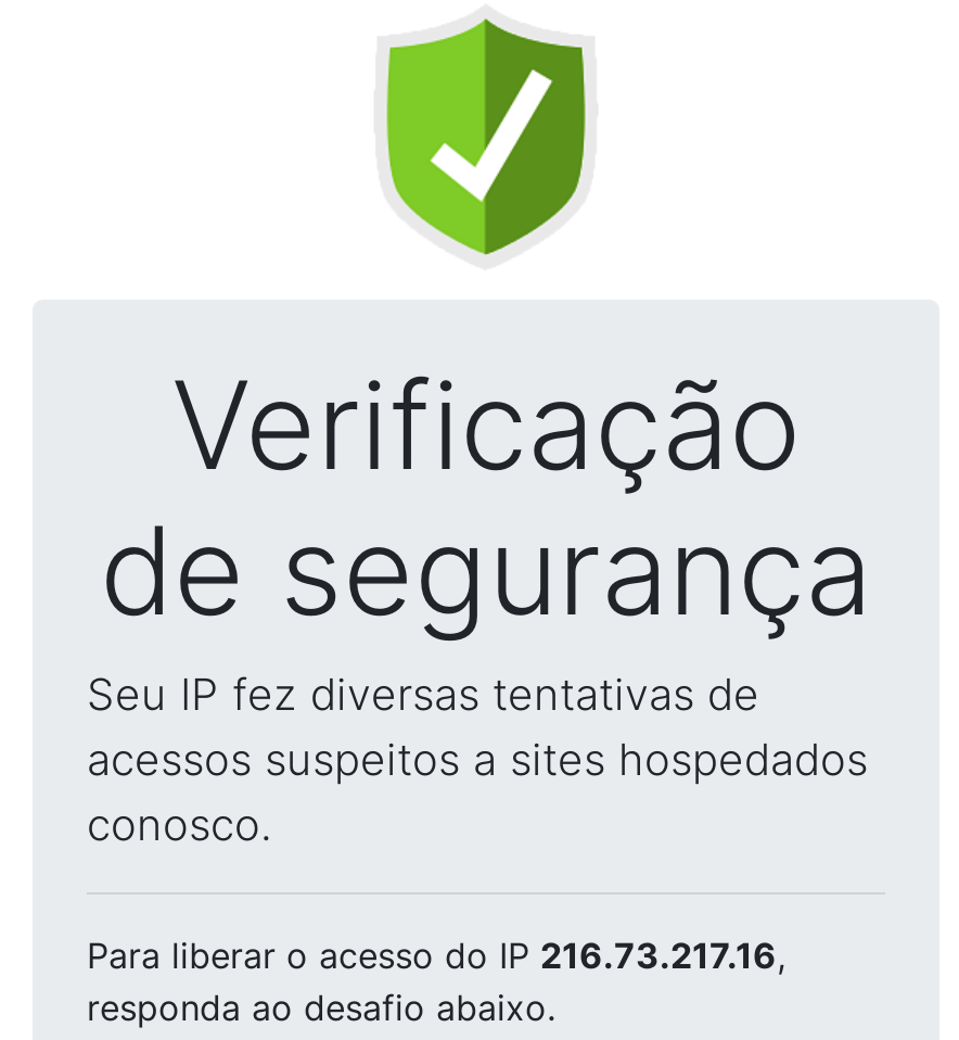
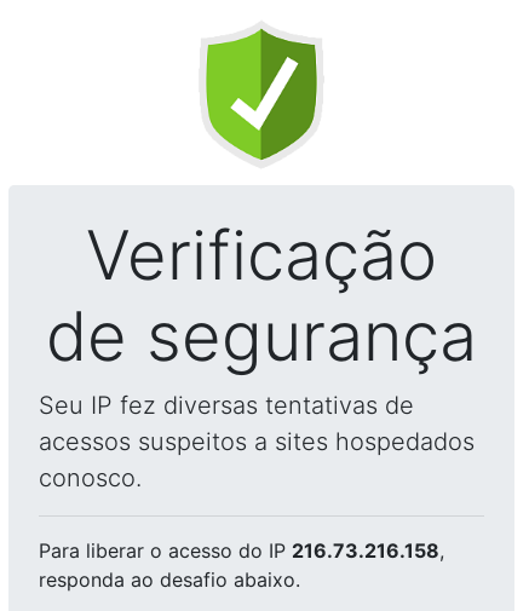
[87,934,785,977] Para liberar o acesso do IP 216.73.217.16, -> [39,538,444,563] Para liberar o acesso do IP 216.73.216.158,

